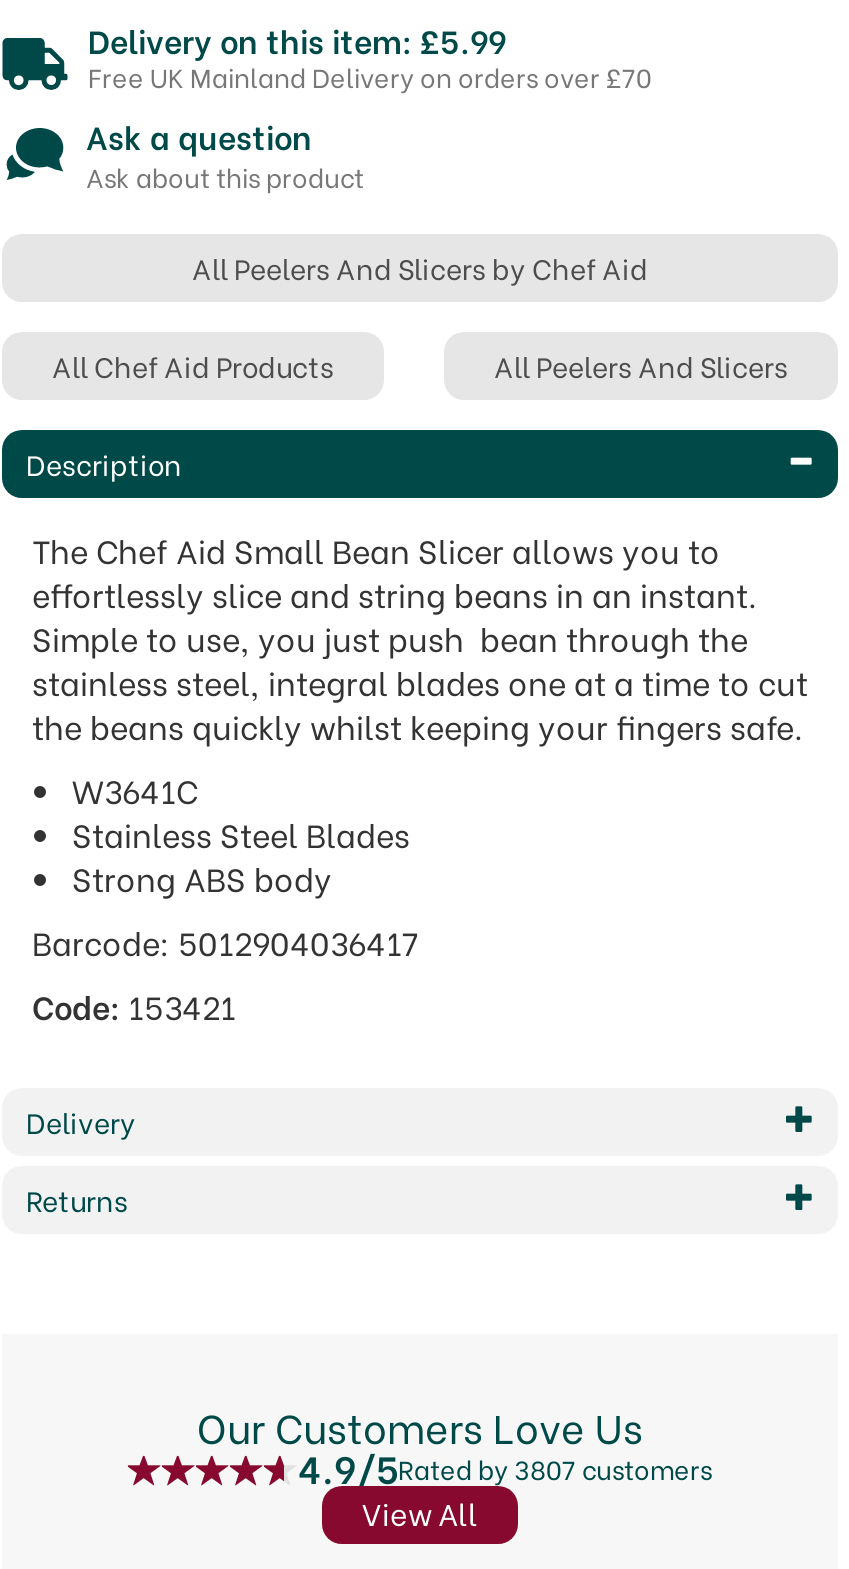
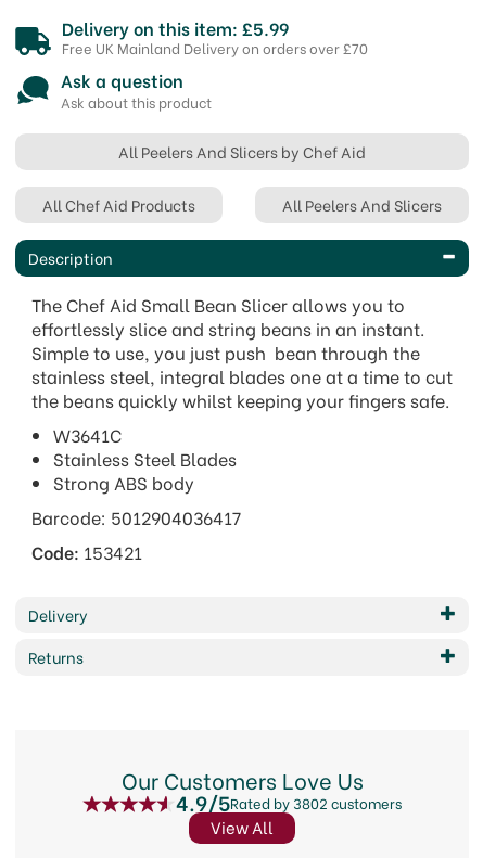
[298,1438,712,1494] 4.9/5Rated by 3807 customers -> [175,787,401,817] 4.9/5Rated by 3802 customers

